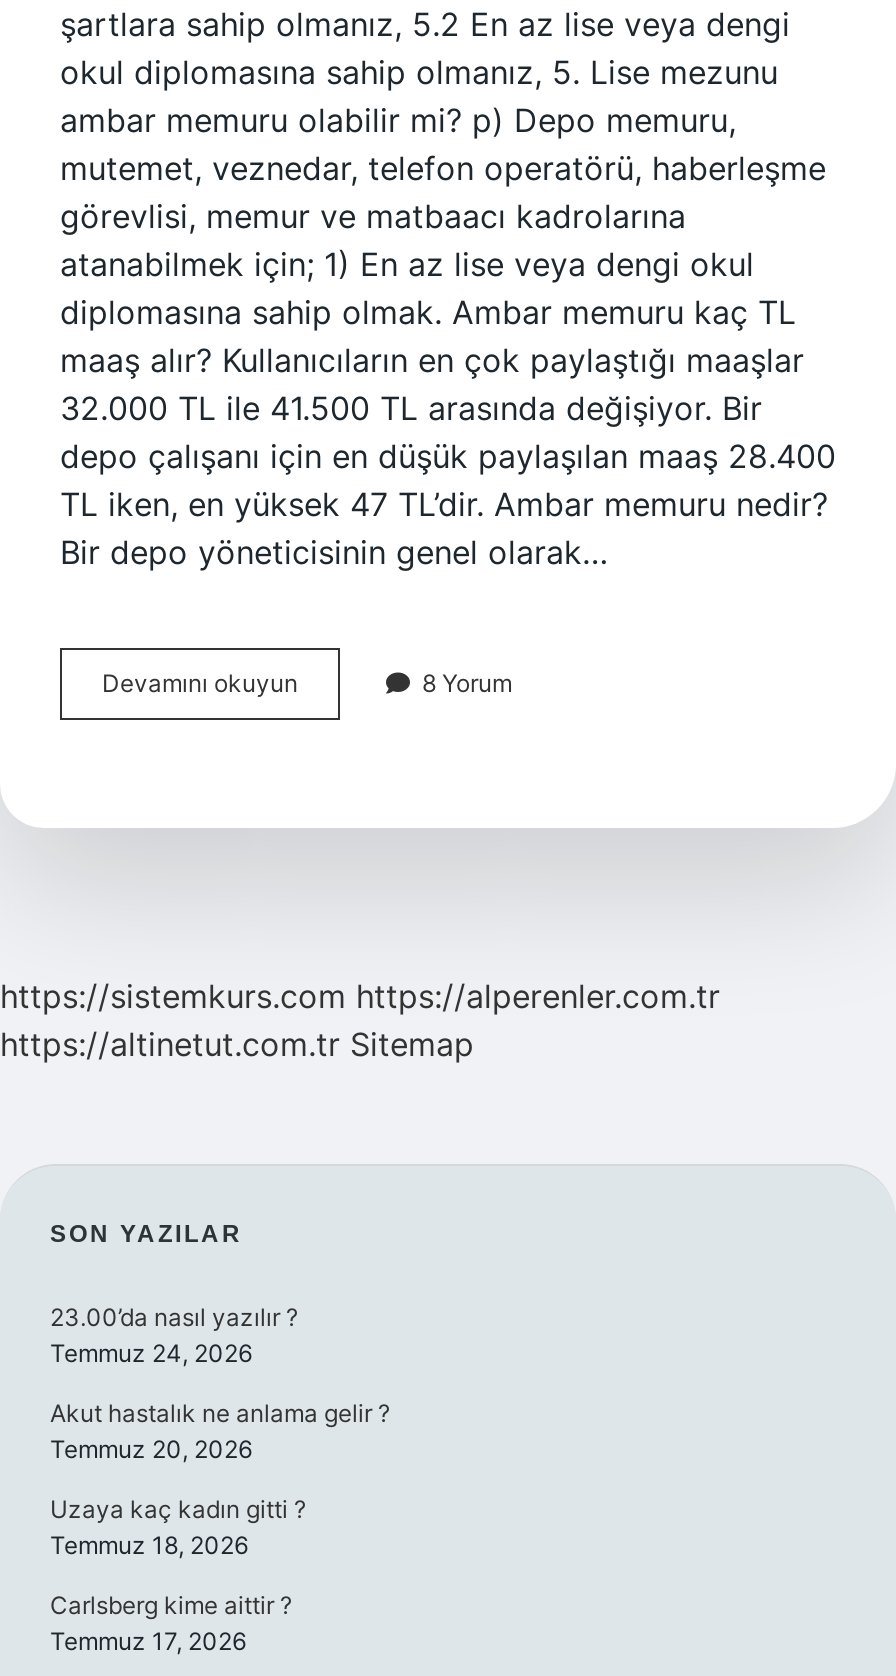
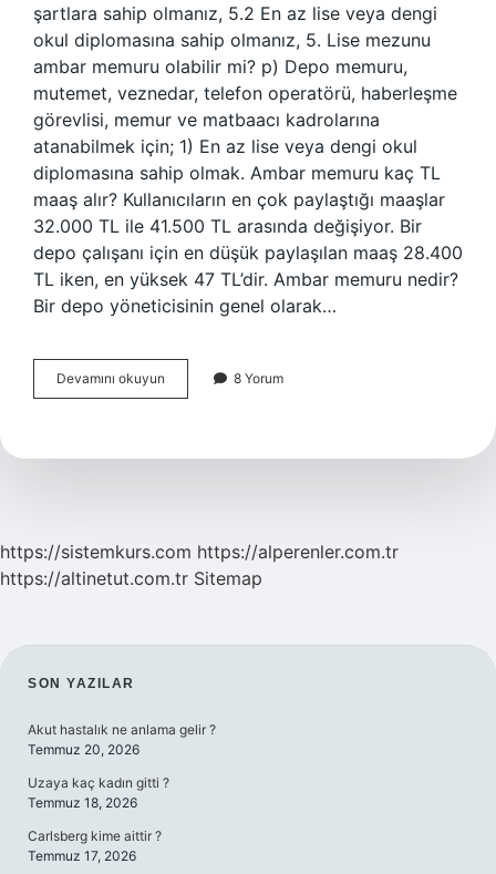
[50,1302,298,1368] 23.00’da nasıl yazılır ? | Temmuz 24, 2026 -> none

